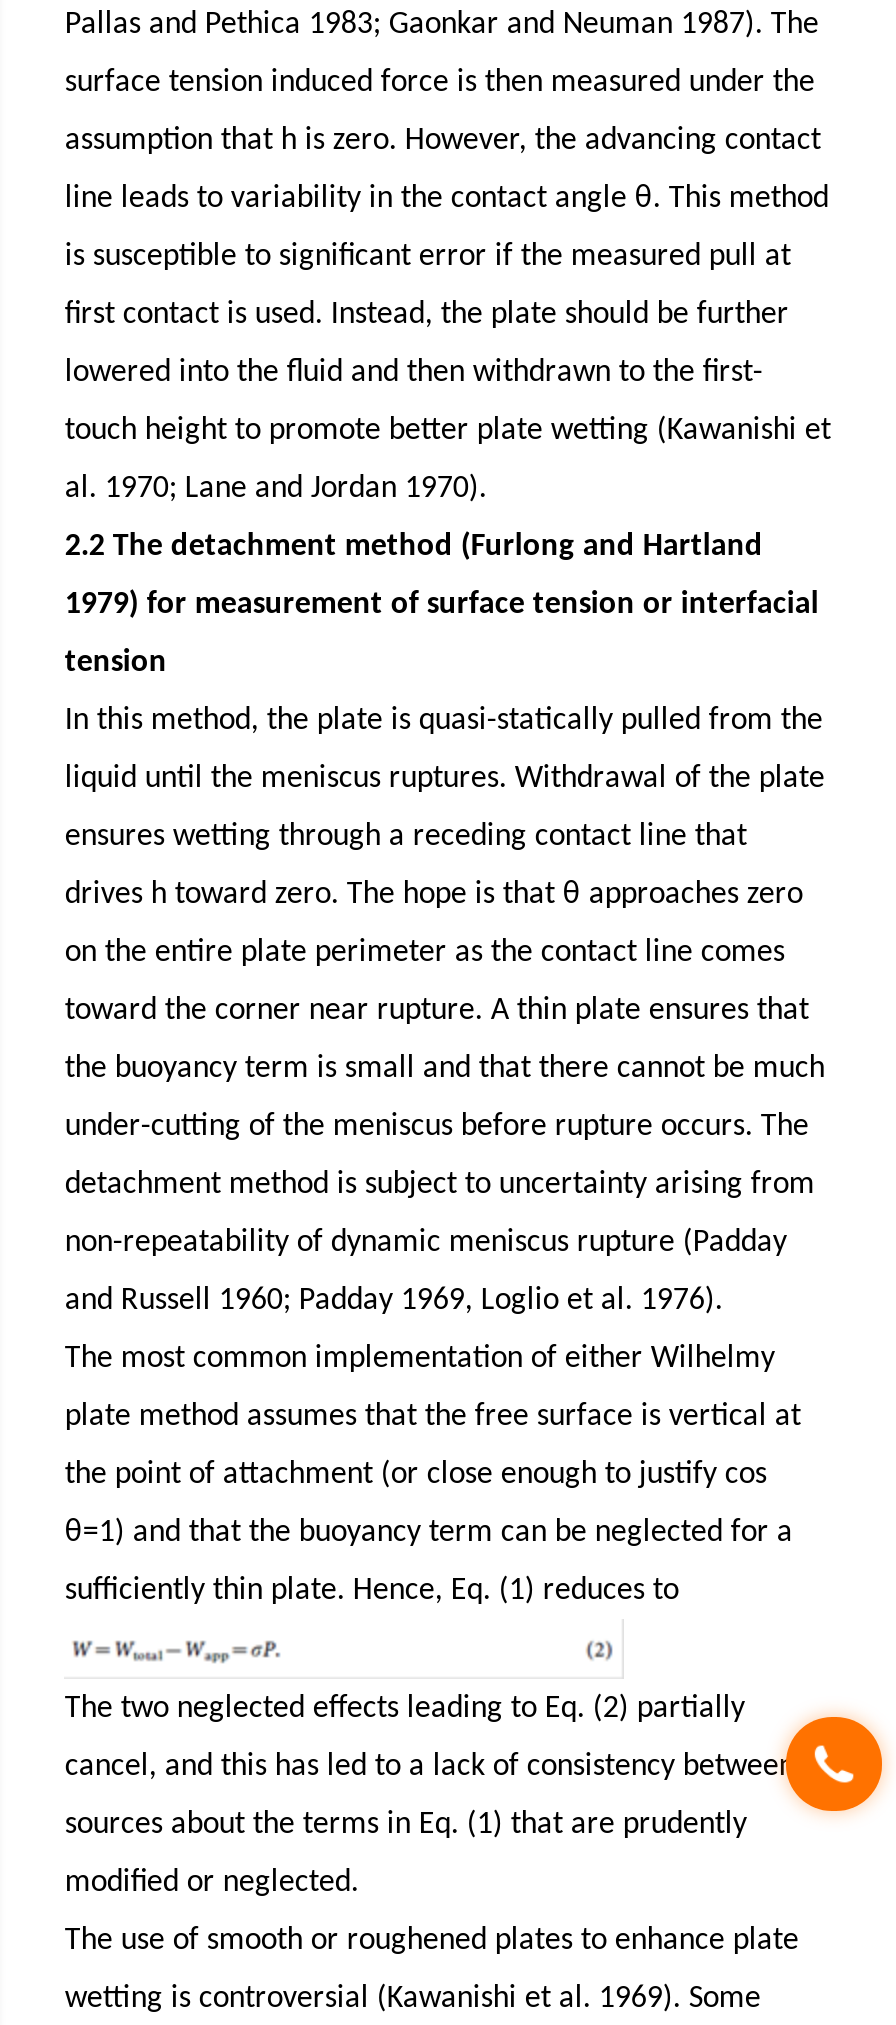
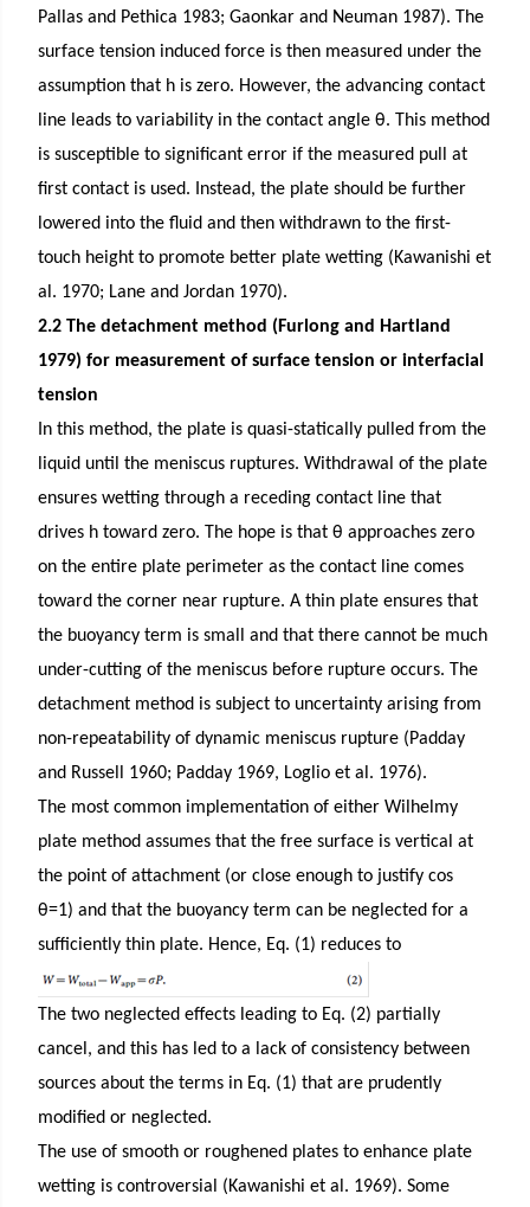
[782,1709,890,1819] [image] -> none

